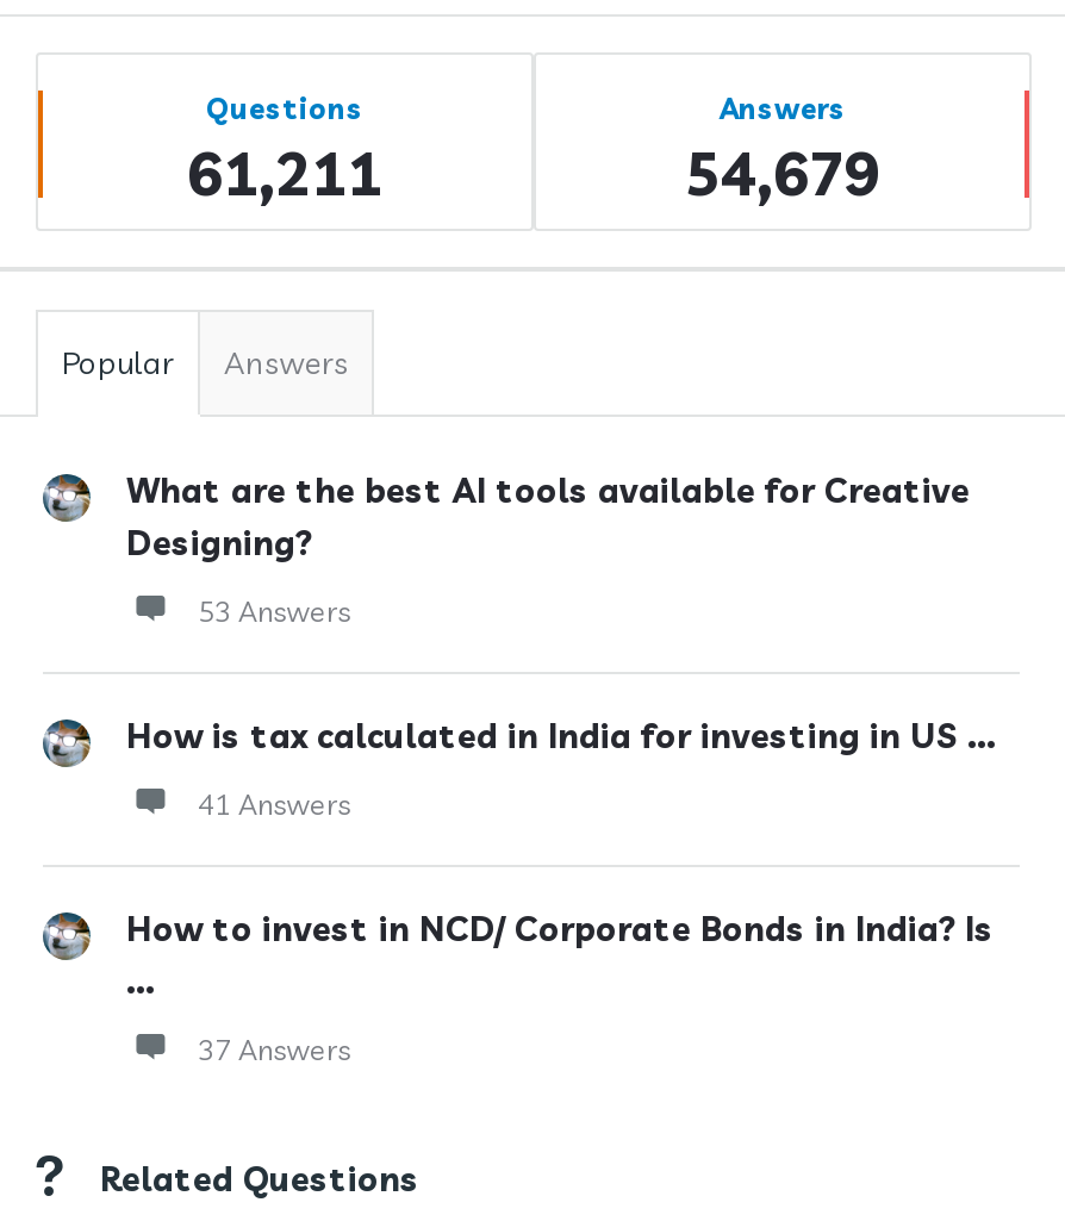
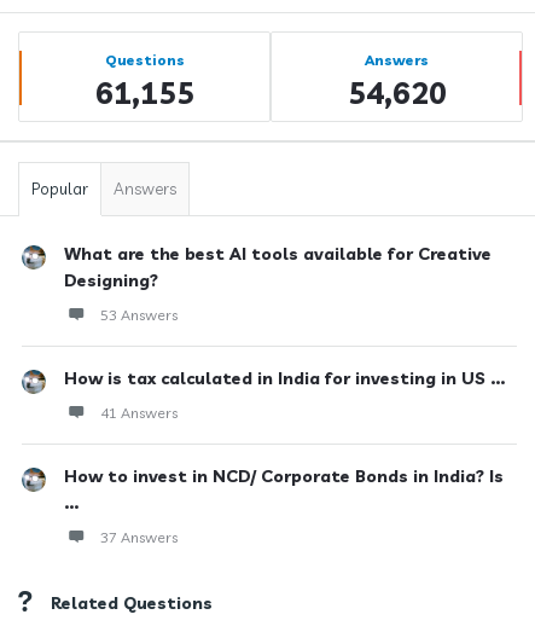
[187,136,382,210] 61,211 -> [95,74,194,111] 61,155
[685,136,880,210] 54,679 -> [347,74,446,111] 54,620

